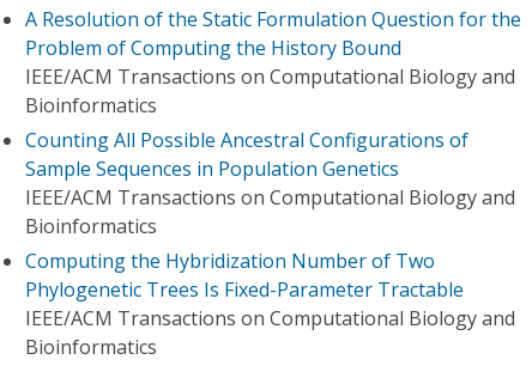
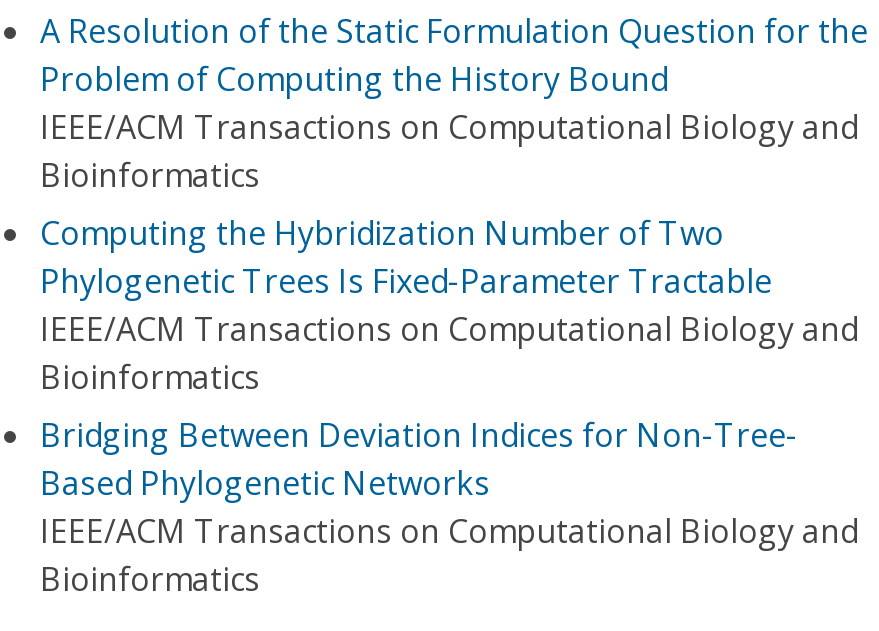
[25,127,468,182] Counting All Possible Ancestral Configurations of | Sample Sequences in Population Genetics -> none
none -> [40,413,798,505] Bridging Between Deviation Indices for Non-Tree- | Based Phylogenetic Networks
moved [25,248,464,303] -> [40,211,772,303]: Computing the Hybridization Number of Two | Phylogenetic Trees Is Fixed-Parameter Tractable

